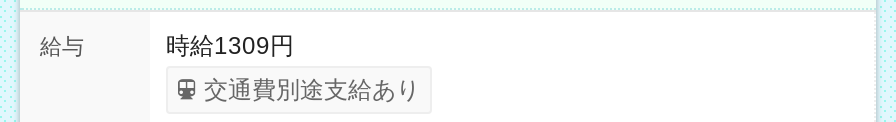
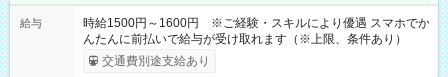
[166,32,294,60] 時給1309円 -> [83,16,430,46] 時給1500円～1600円 ※ご経験・スキルにより優遇 スマホでか | んたんに前払いで給与が受け取れます（※上限、条件あり）

